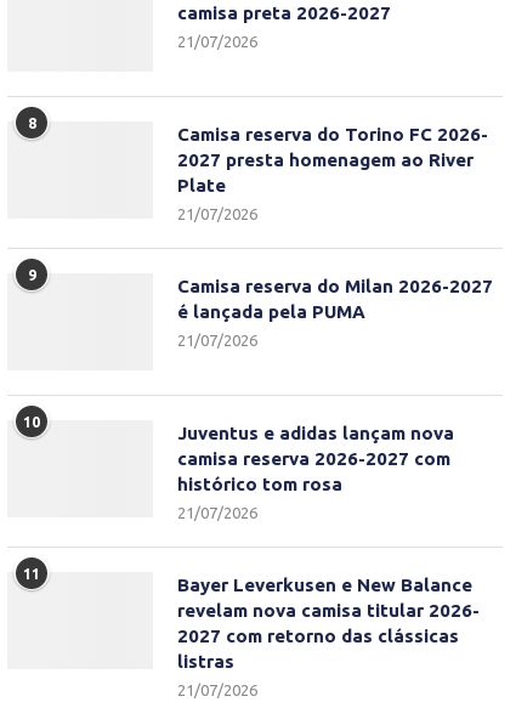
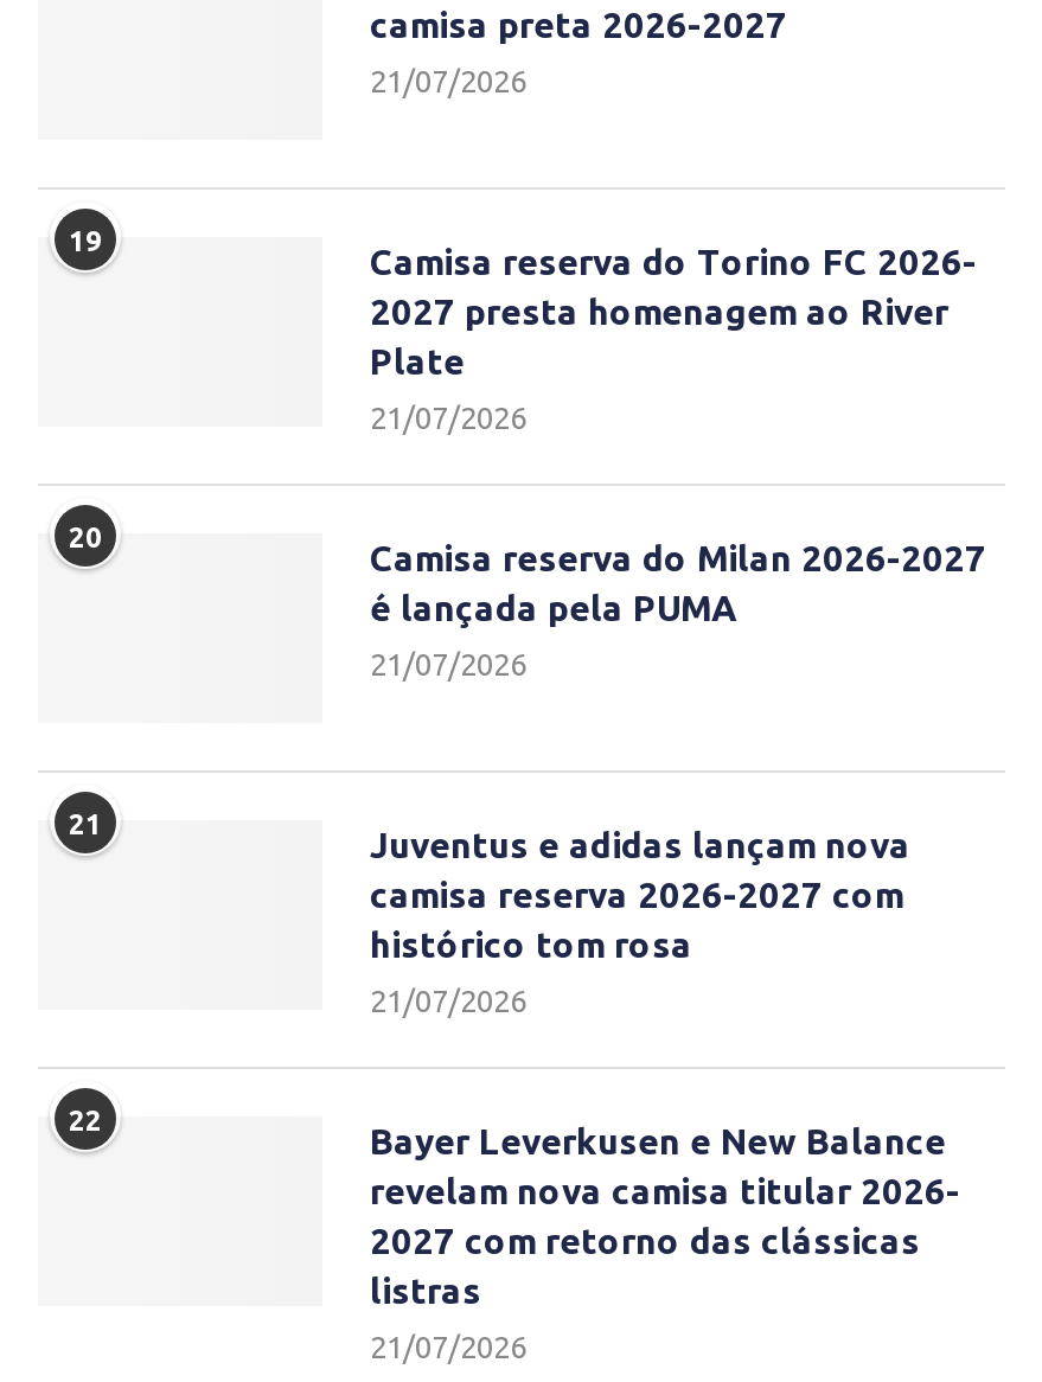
[27,116,36,131] 8 -> [69,225,102,256] 19
[27,267,36,283] 9 -> [69,522,102,553] 20
[23,414,40,430] 10 -> [69,809,102,839] 21
[23,566,40,582] 11 -> [69,1105,102,1136] 22

